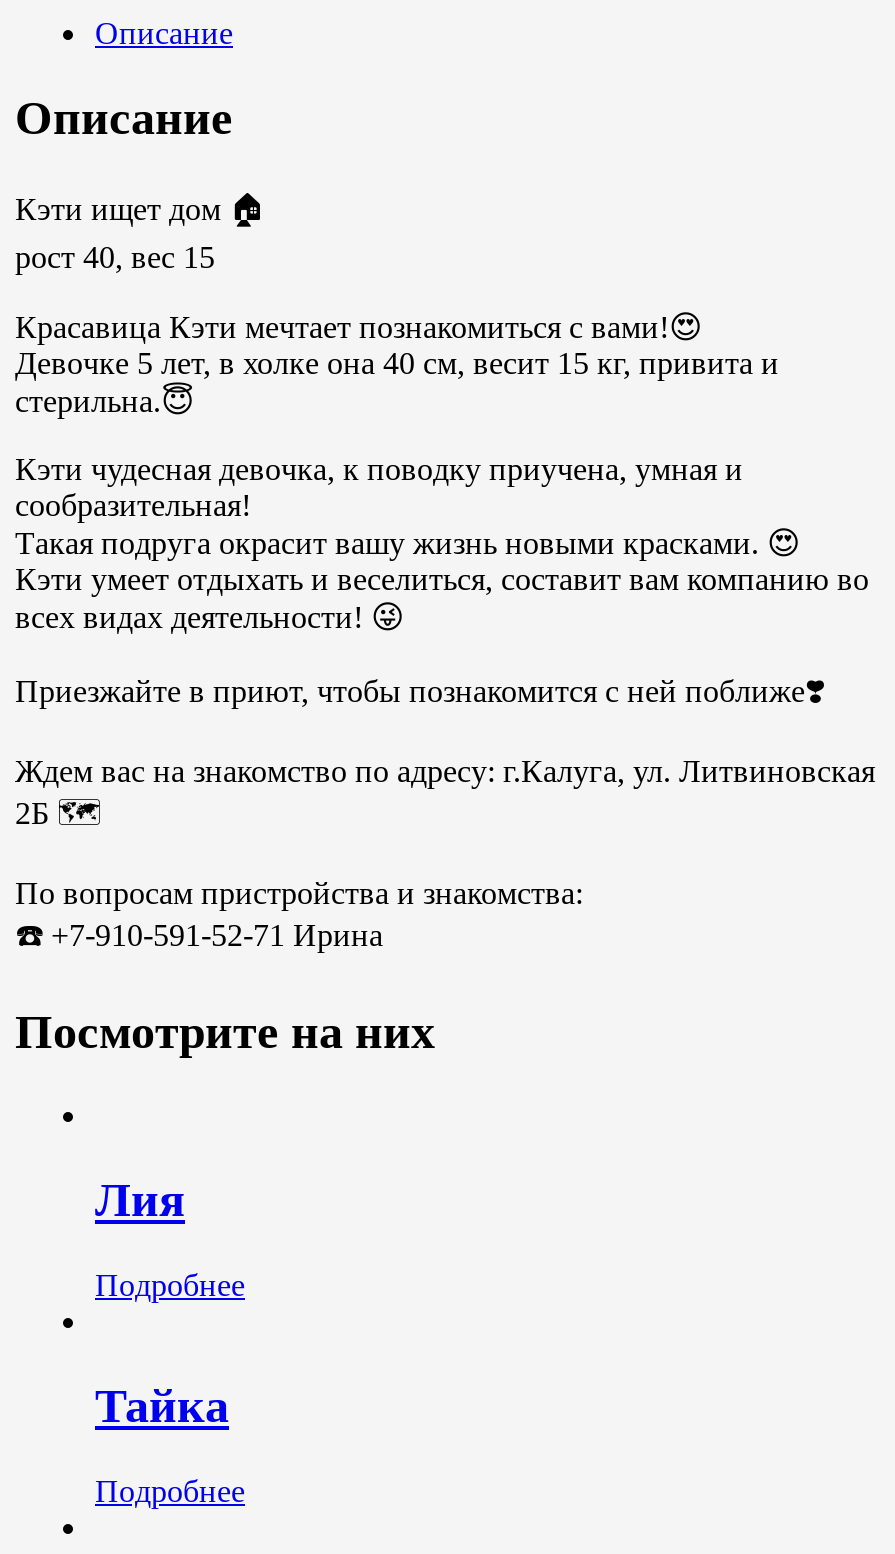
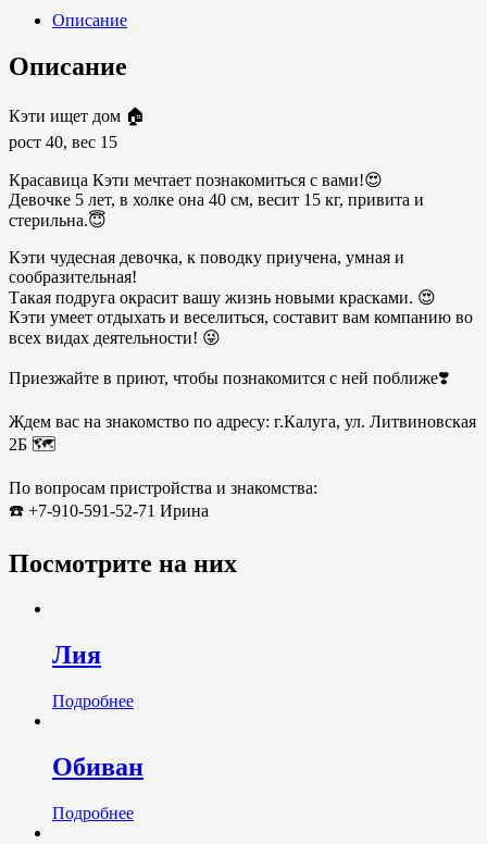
[95,1380,229,1432] Тайка -> [52,753,143,781] Обиван

